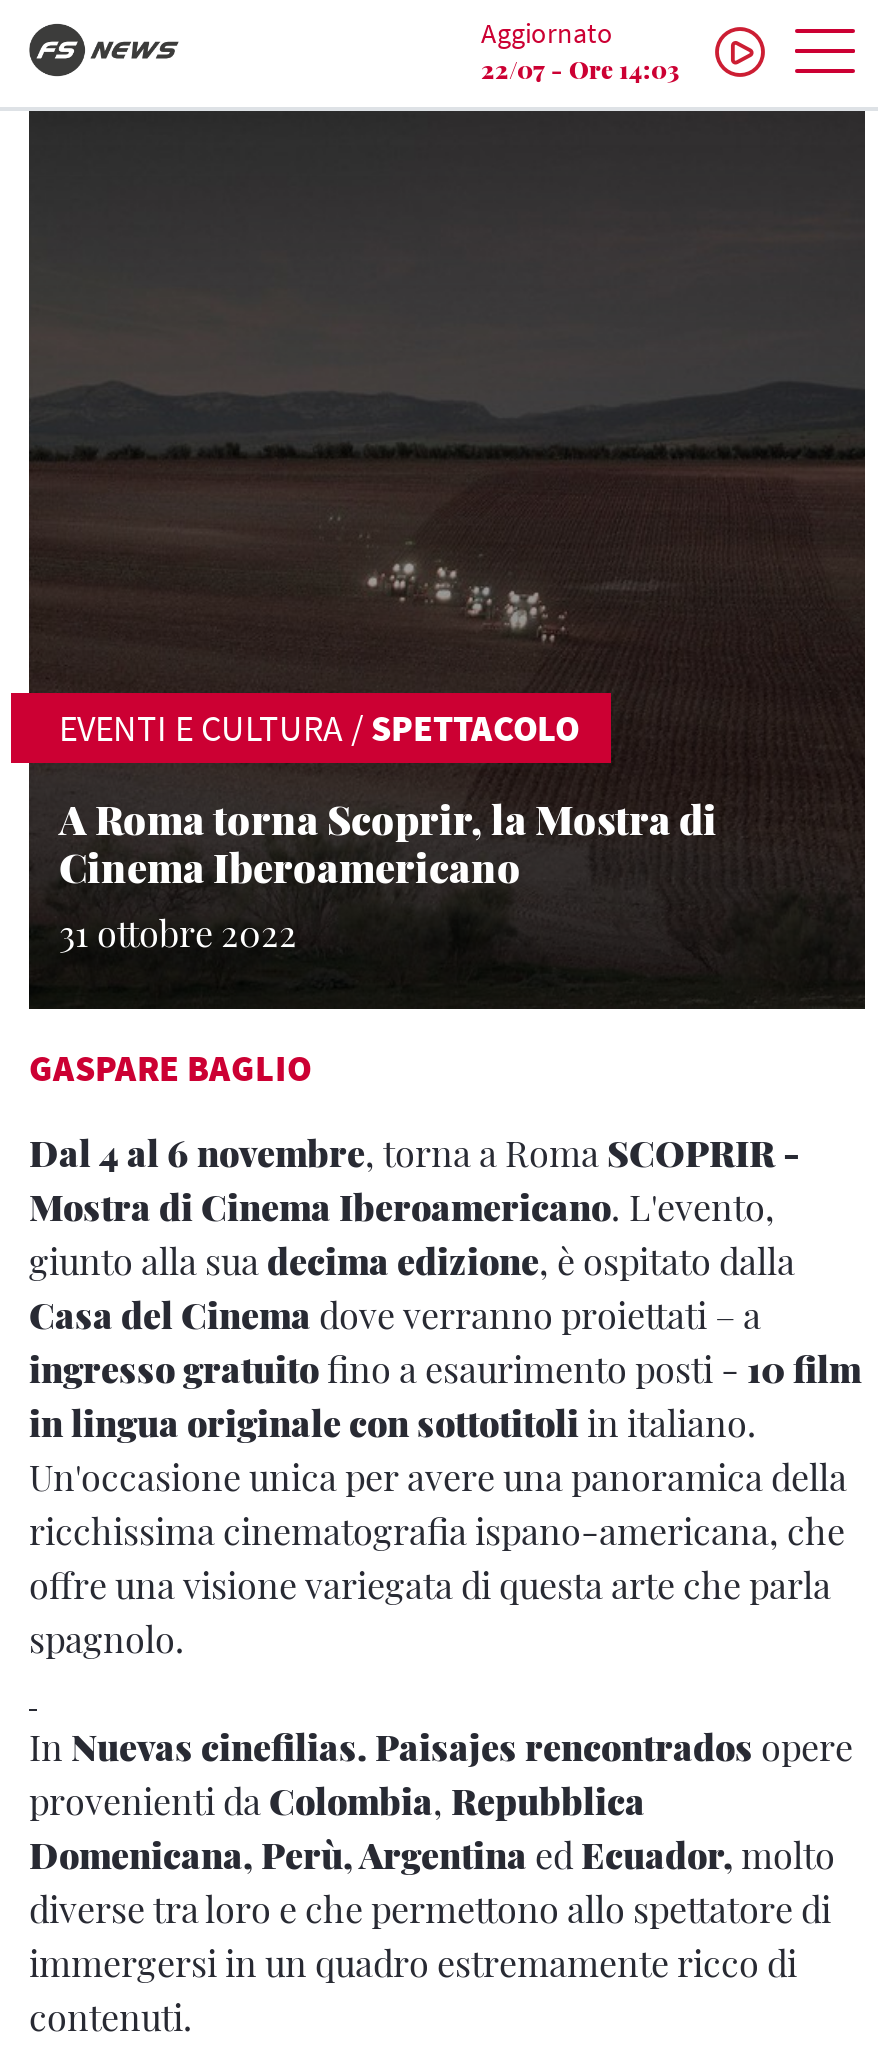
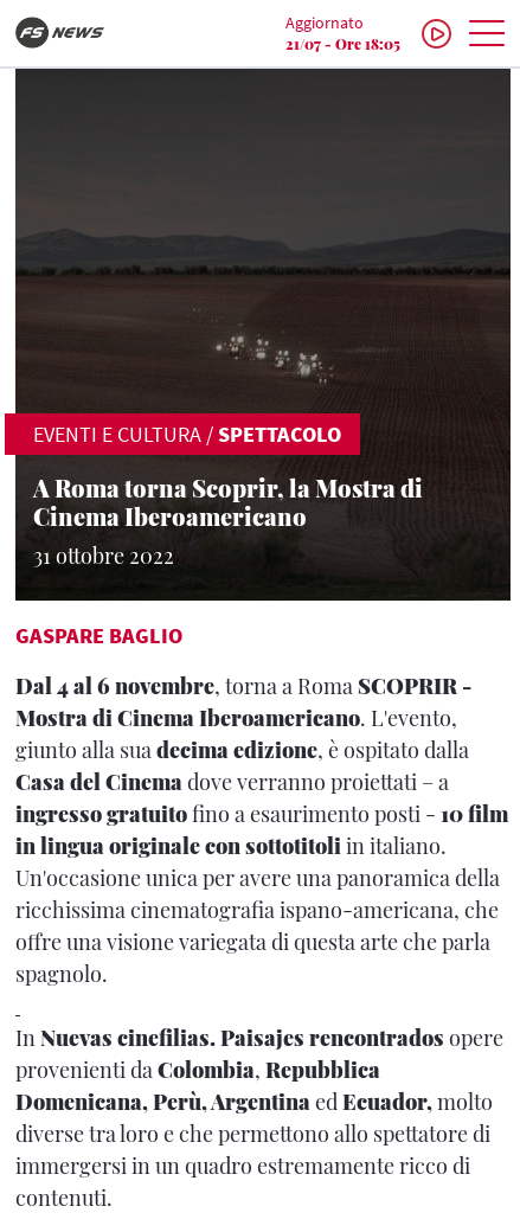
[481,52,679,84] 22/07 - Ore 14:03 -> [285,34,400,53] 21/07 - Ore 18:05

